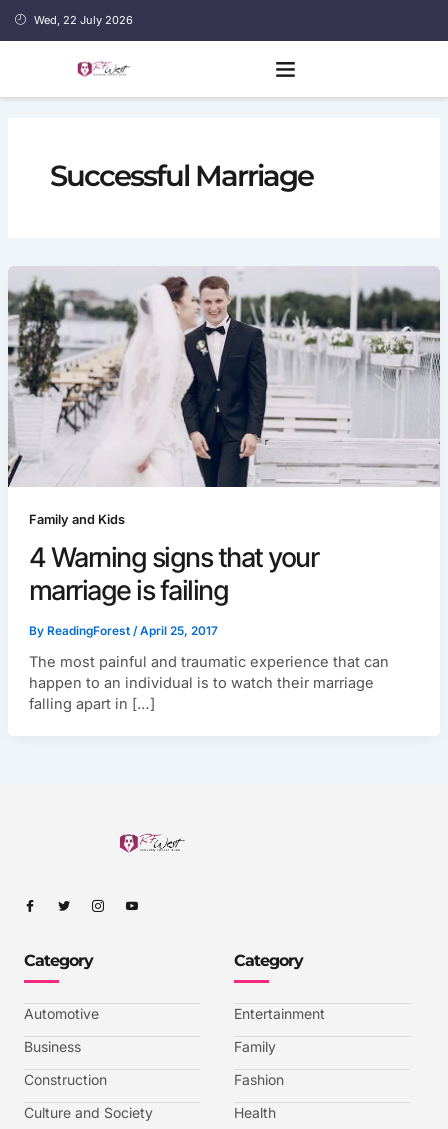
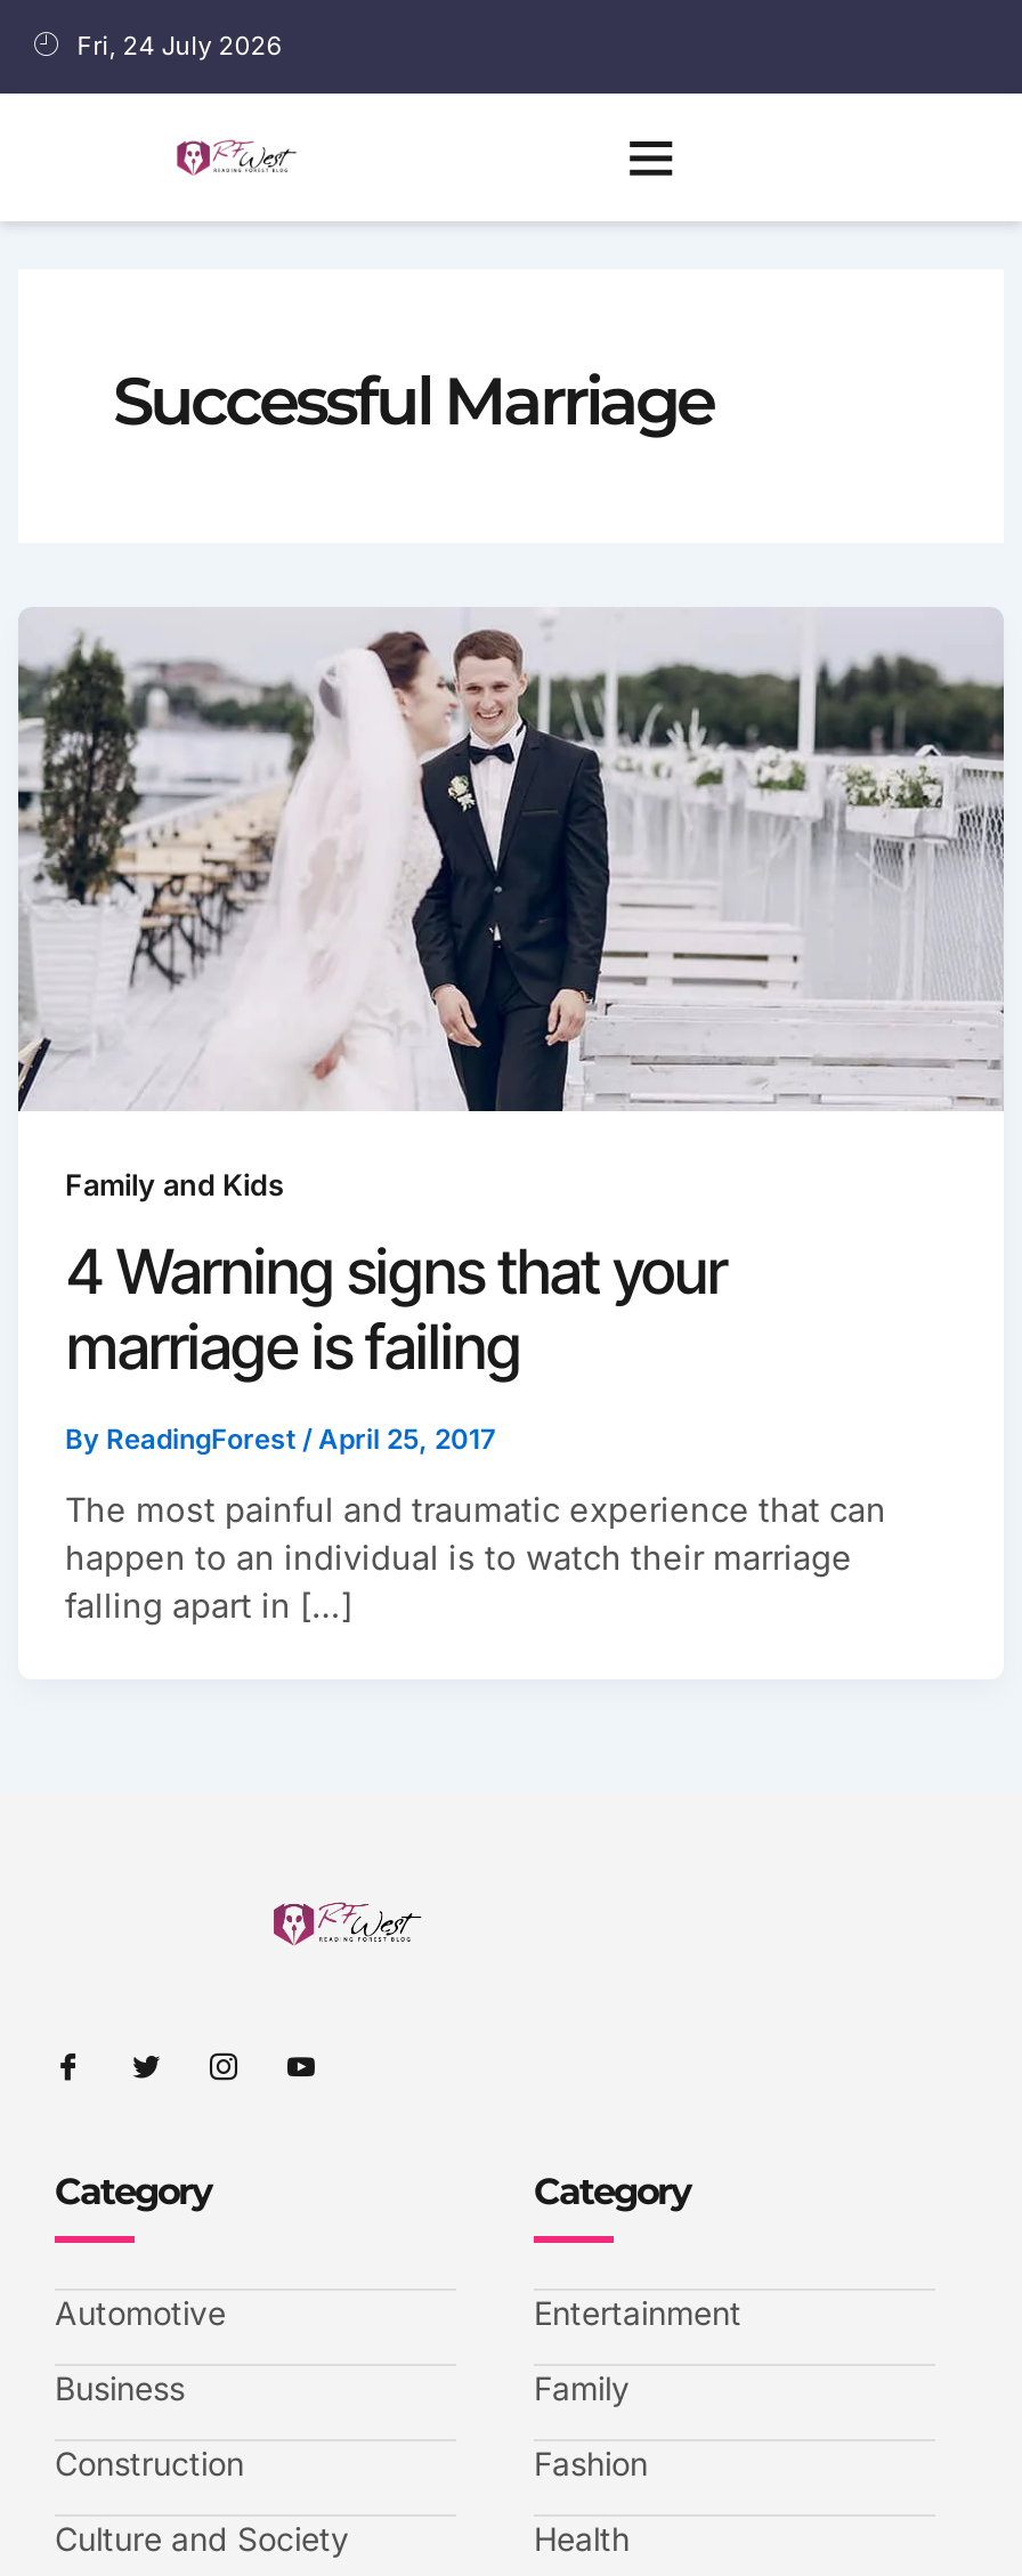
[34,13,133,27] Wed, 22 July 2026 -> [77,30,282,62] Fri, 24 July 2026

